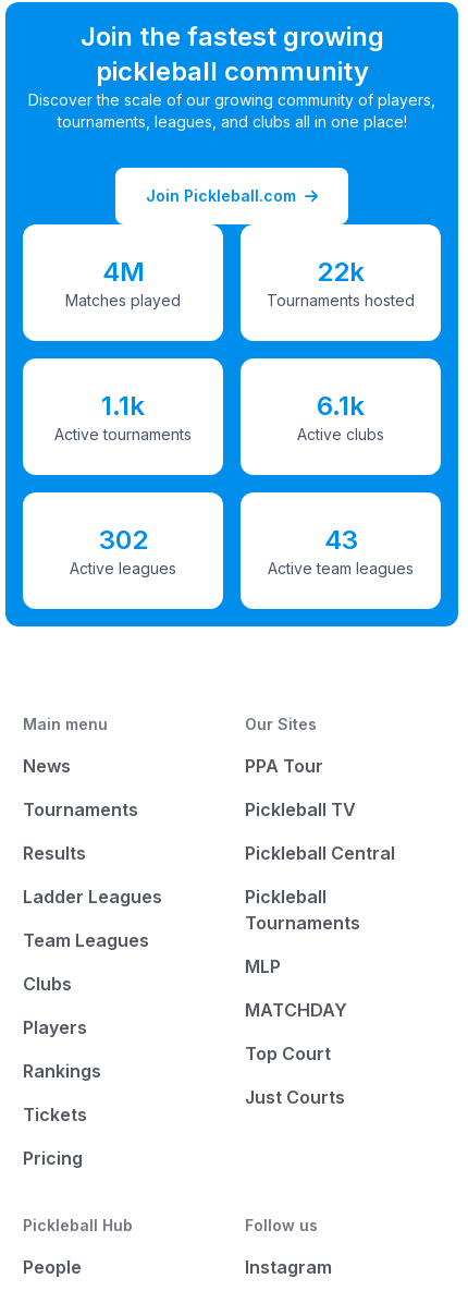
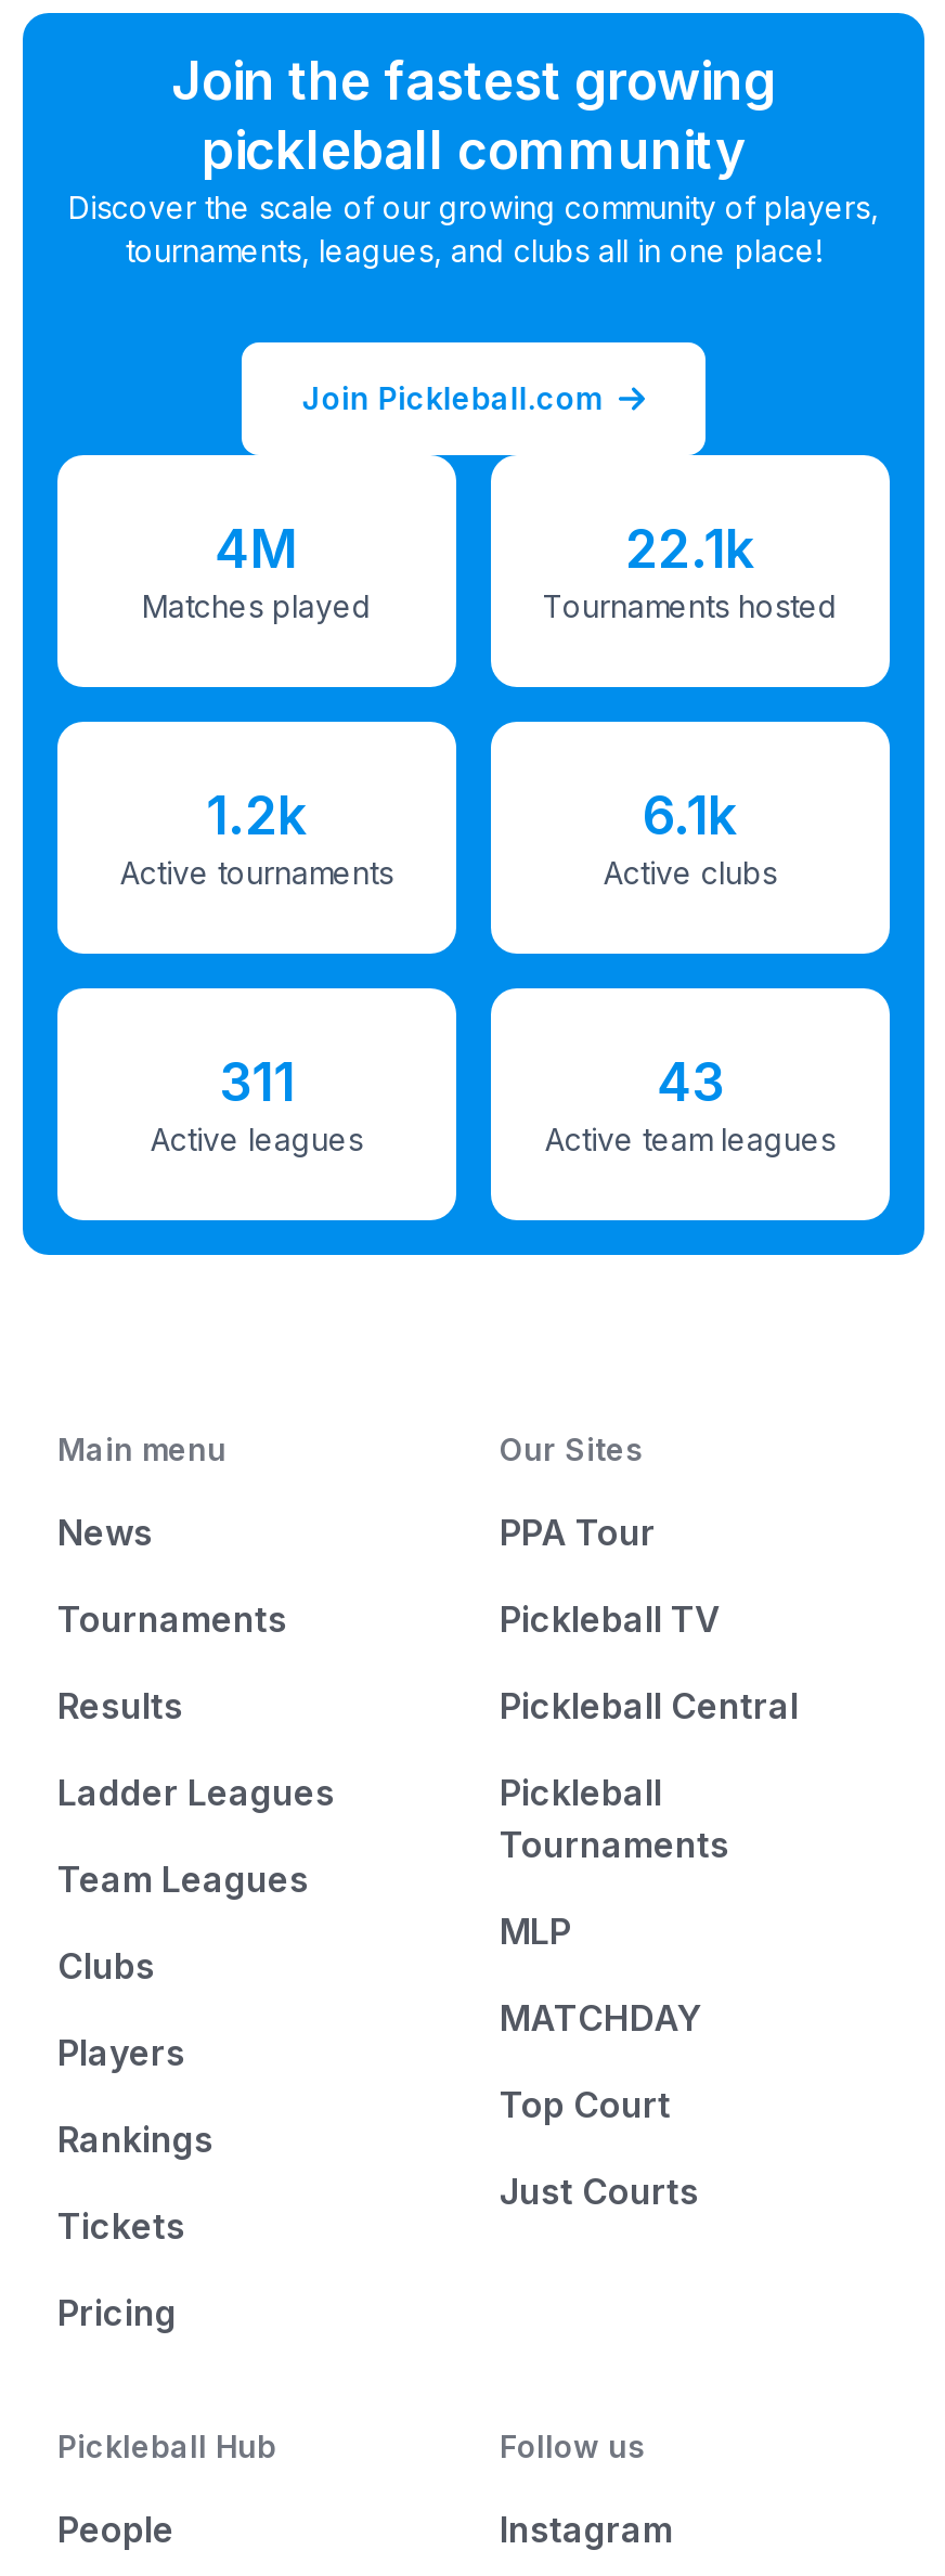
[317,255,365,287] 22k -> [625,517,755,580] 22.1k
[101,389,145,421] 1.1k -> [206,784,308,846] 1.2k
[98,523,147,555] 302 -> [219,1050,295,1113] 311

